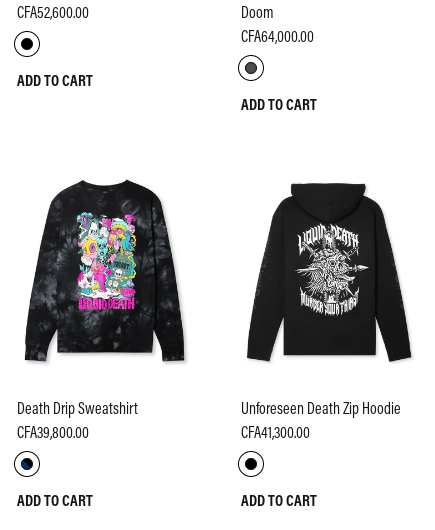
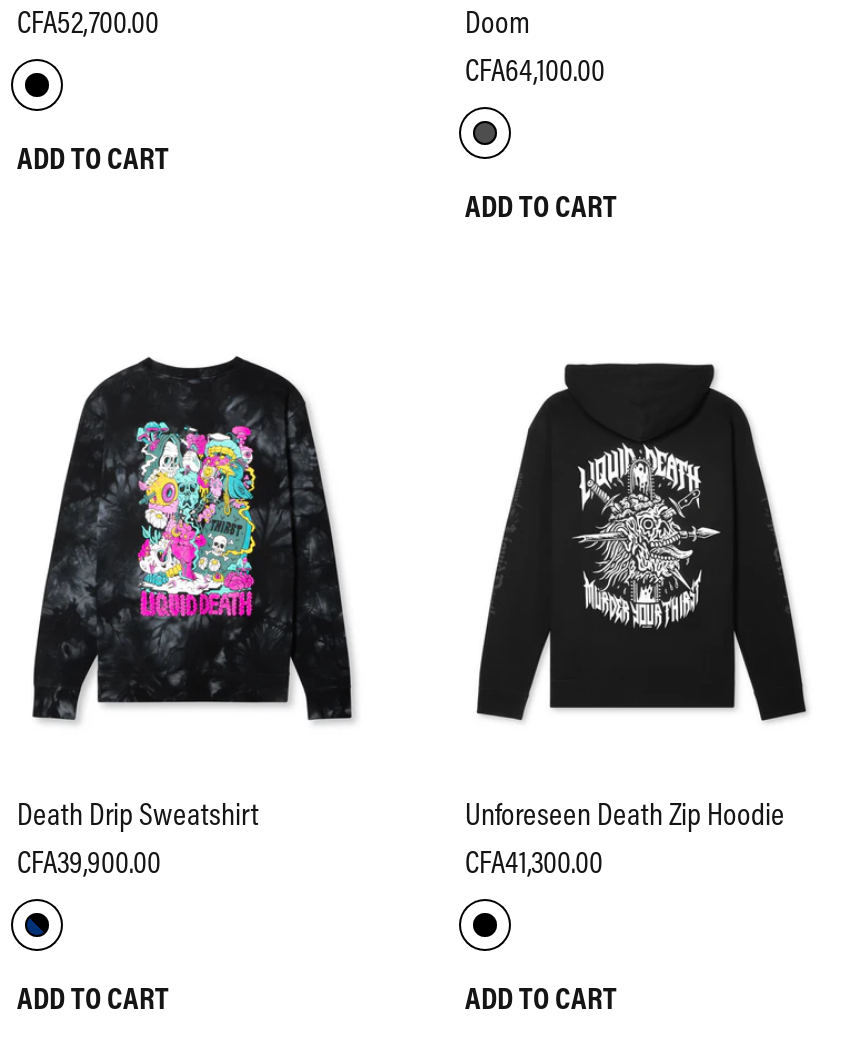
[17,6,89,22] CFA52,600.00 -> [17,9,159,41] CFA52,700.00
[241,30,314,46] CFA64,000.00 -> [465,57,605,89] CFA64,100.00
[17,426,89,442] CFA39,800.00 -> [17,849,161,881] CFA39,900.00

